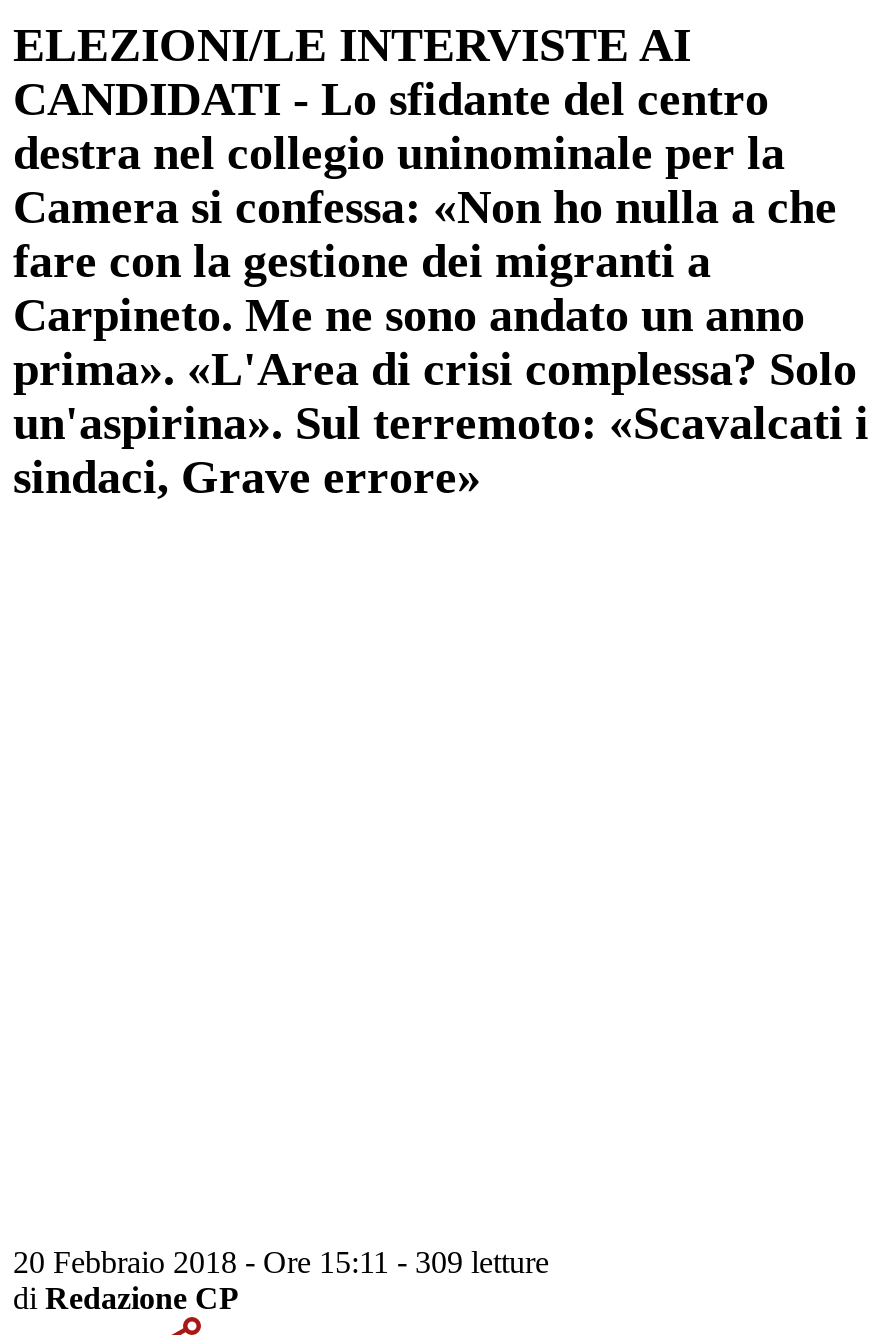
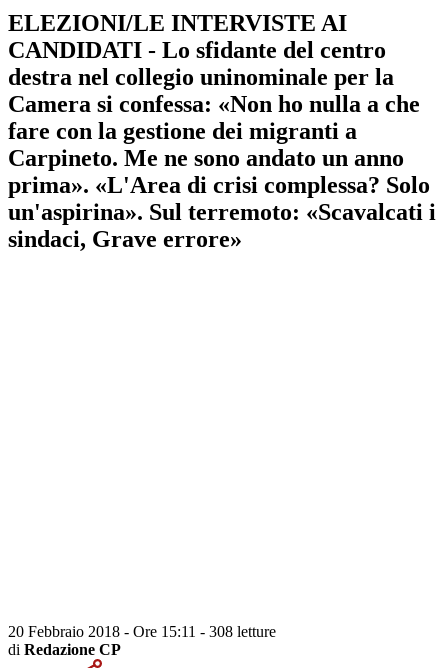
[13,1245,549,1279] 20 Febbraio 2018 - Ore 15:11 - 309 letture -> [8,623,276,640] 20 Febbraio 2018 - Ore 15:11 - 308 letture

